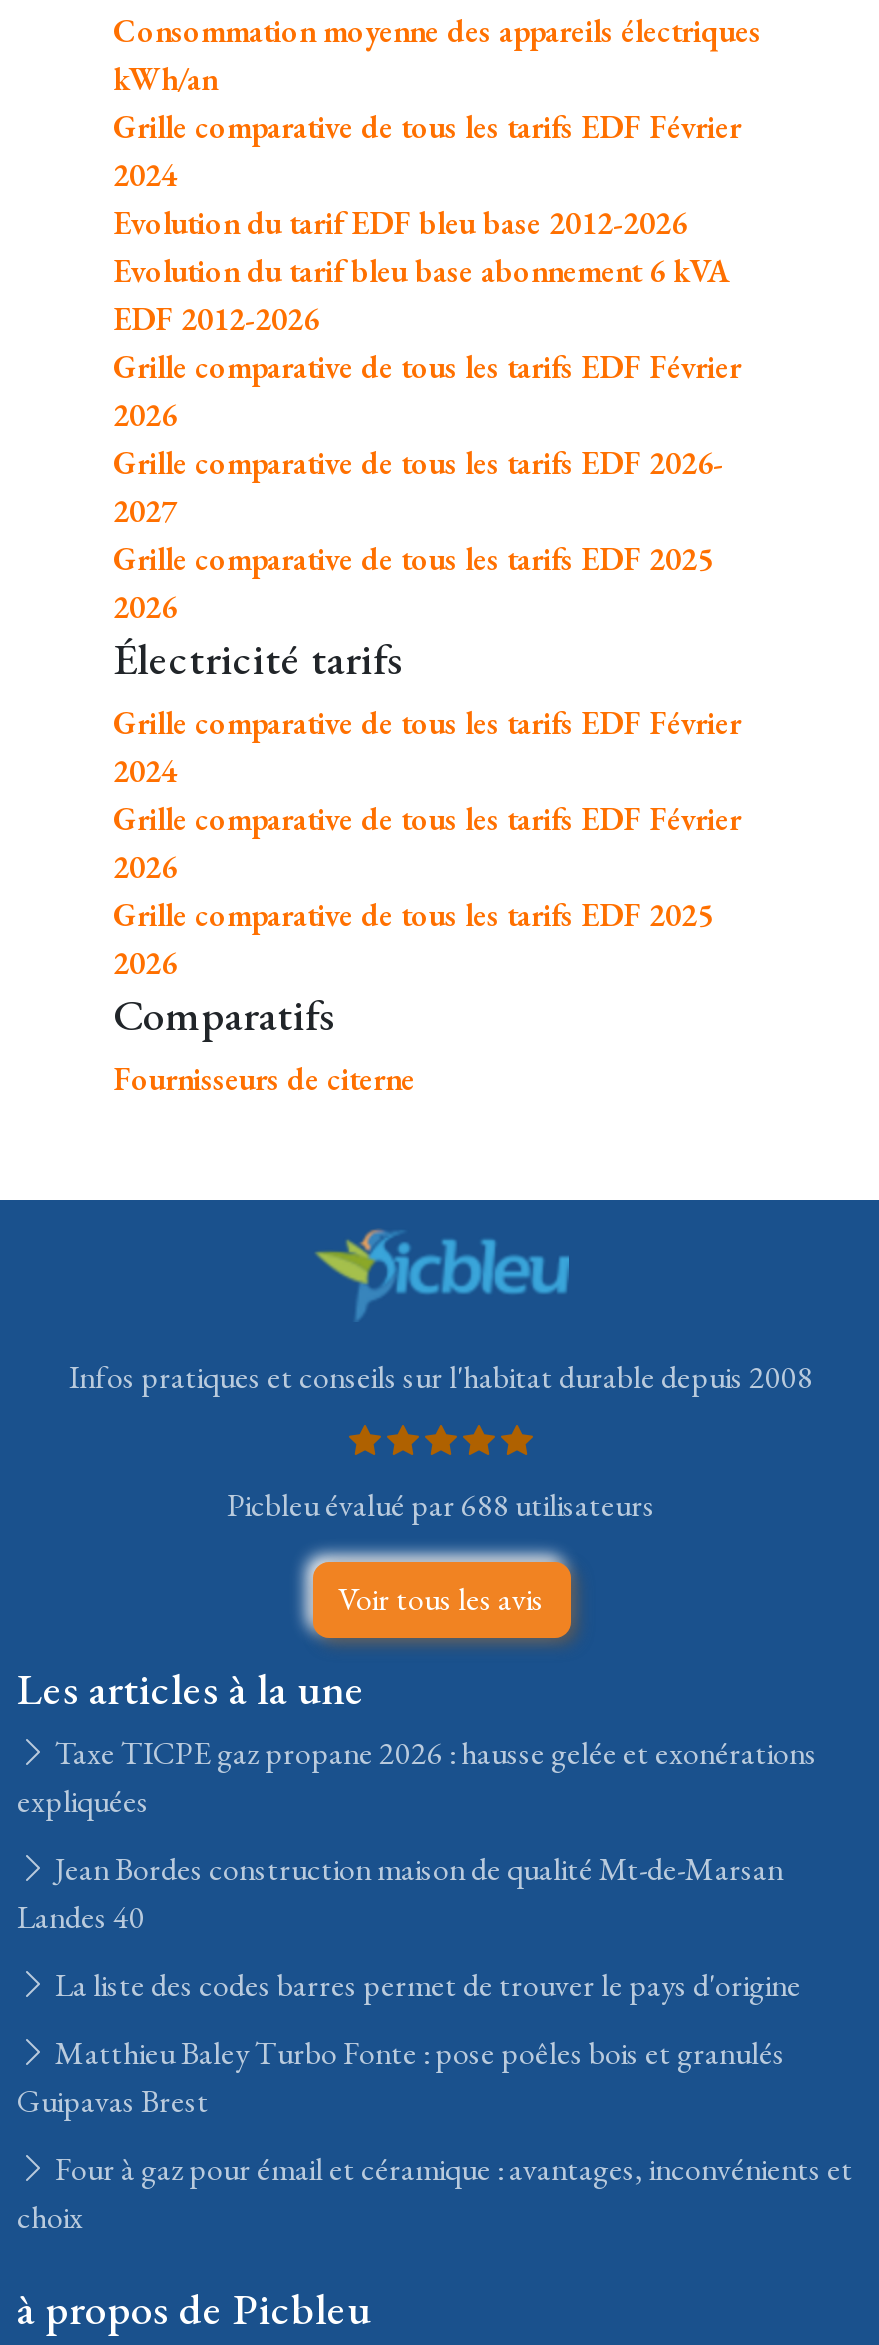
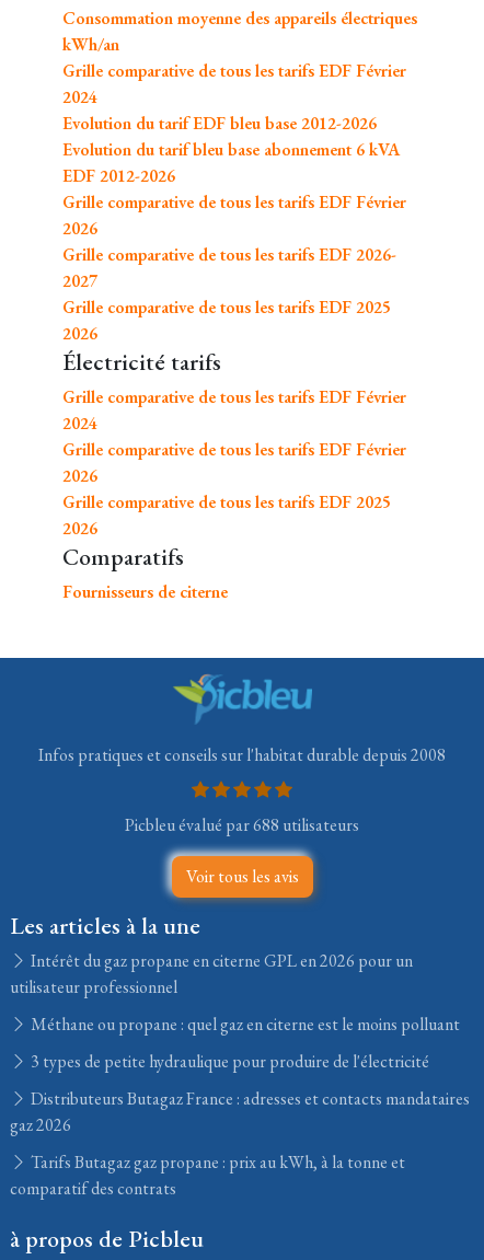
[17,1732,817,1822] Taxe TICPE gaz propane 2026 : hausse gelée et exonérations | expliquées -> [10,949,413,998] Intérêt du gaz propane en citerne GPL en 2026 pour un | utilisateur professionnel
[17,1848,783,1938] Jean Bordes construction maison de qualité Mt-de-Marsan | Landes 40 -> [27,1013,460,1036] Méthane ou propane : quel gaz en citerne est le moins polluant
[49,1964,801,2006] La liste des codes barres permet de trouver le pays d'origine -> [27,1050,429,1073] 3 types de petite hydraulique pour produire de l'électricité
[17,2032,785,2122] Matthieu Baley Turbo Fonte : pose poêles bois et granulés | Guipavas Brest -> [10,1087,470,1136] Distributeurs Butagaz France : adresses et contacts mandataires | gaz 2026
[17,2148,853,2238] Four à gaz pour émail et céramique : avantages, inconvénients et | choix -> [10,1151,405,1200] Tarifs Butagaz gaz propane : prix au kWh, à la tonne et | comparatif des contrats

